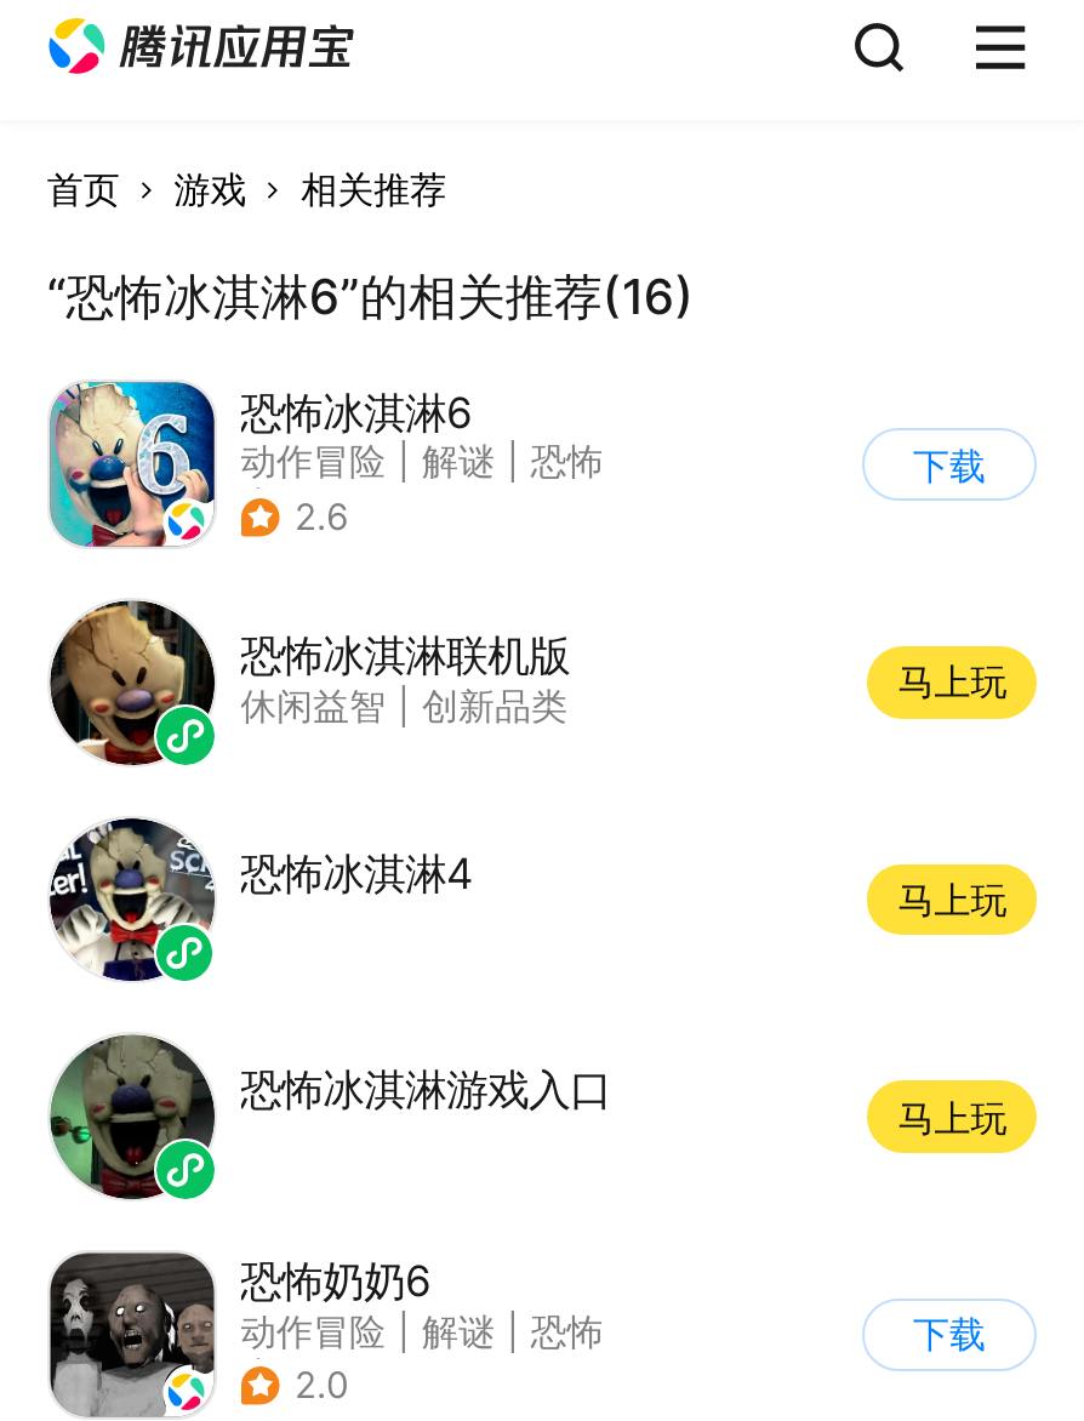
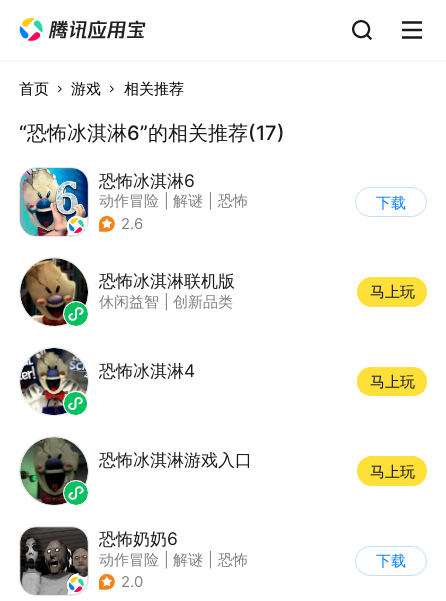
[47,267,695,325] “恐怖冰淇淋6”的相关推荐(16) -> [19,120,285,144] “恐怖冰淇淋6”的相关推荐(17)

